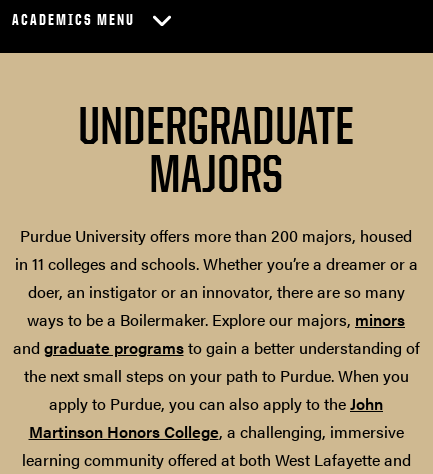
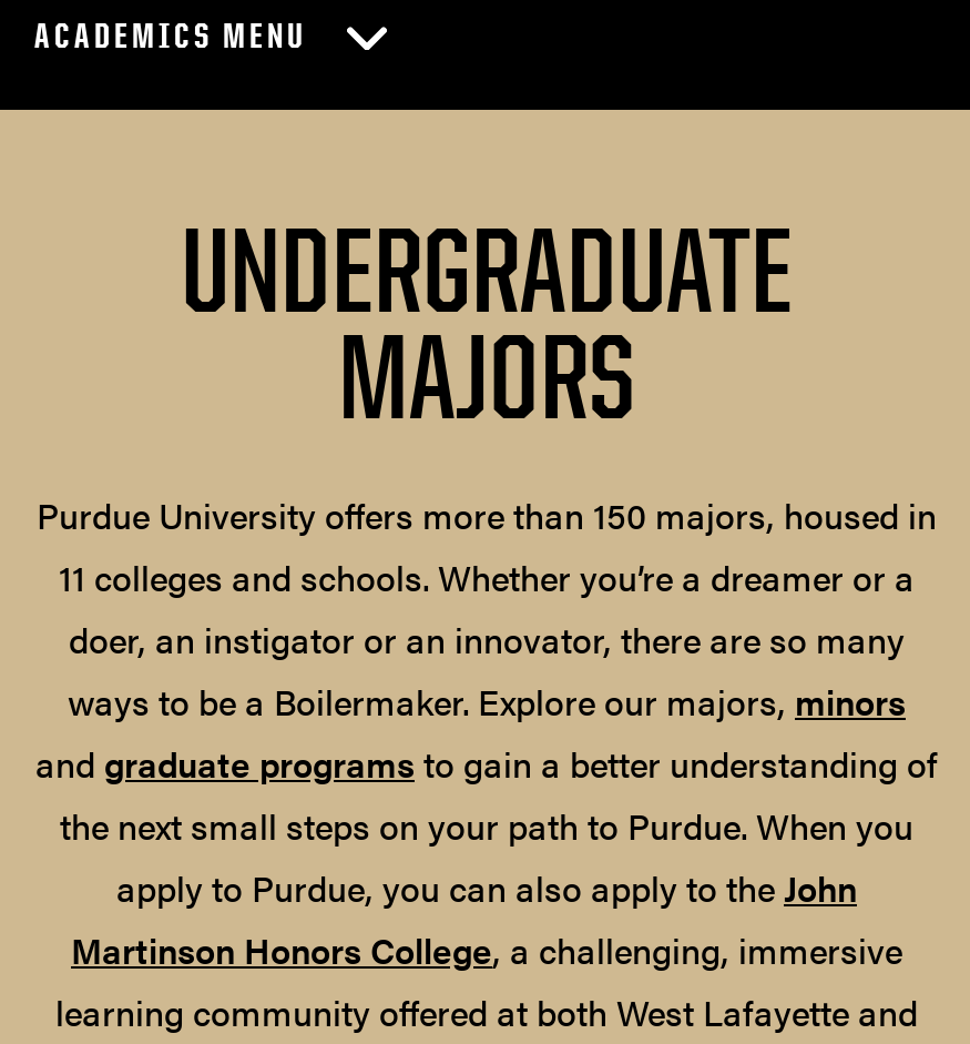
[14,224,417,275] Purdue University offers more than 200 majors, housed | in 11 colleges and schools. Whether you’re a dreamer or a -> [37,490,937,603] Purdue University offers more than 150 majors, housed in | 11 colleges and schools. Whether you’re a dreamer or a

